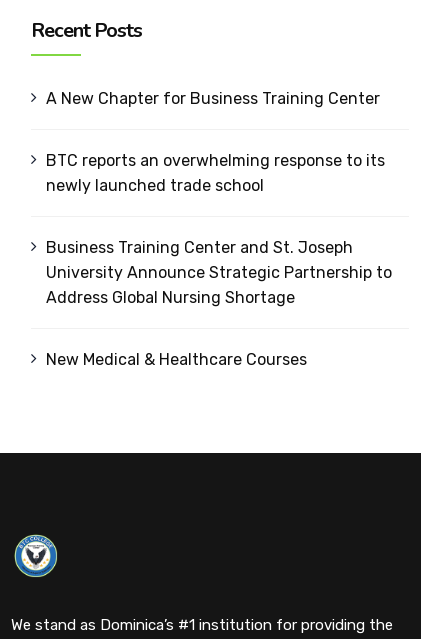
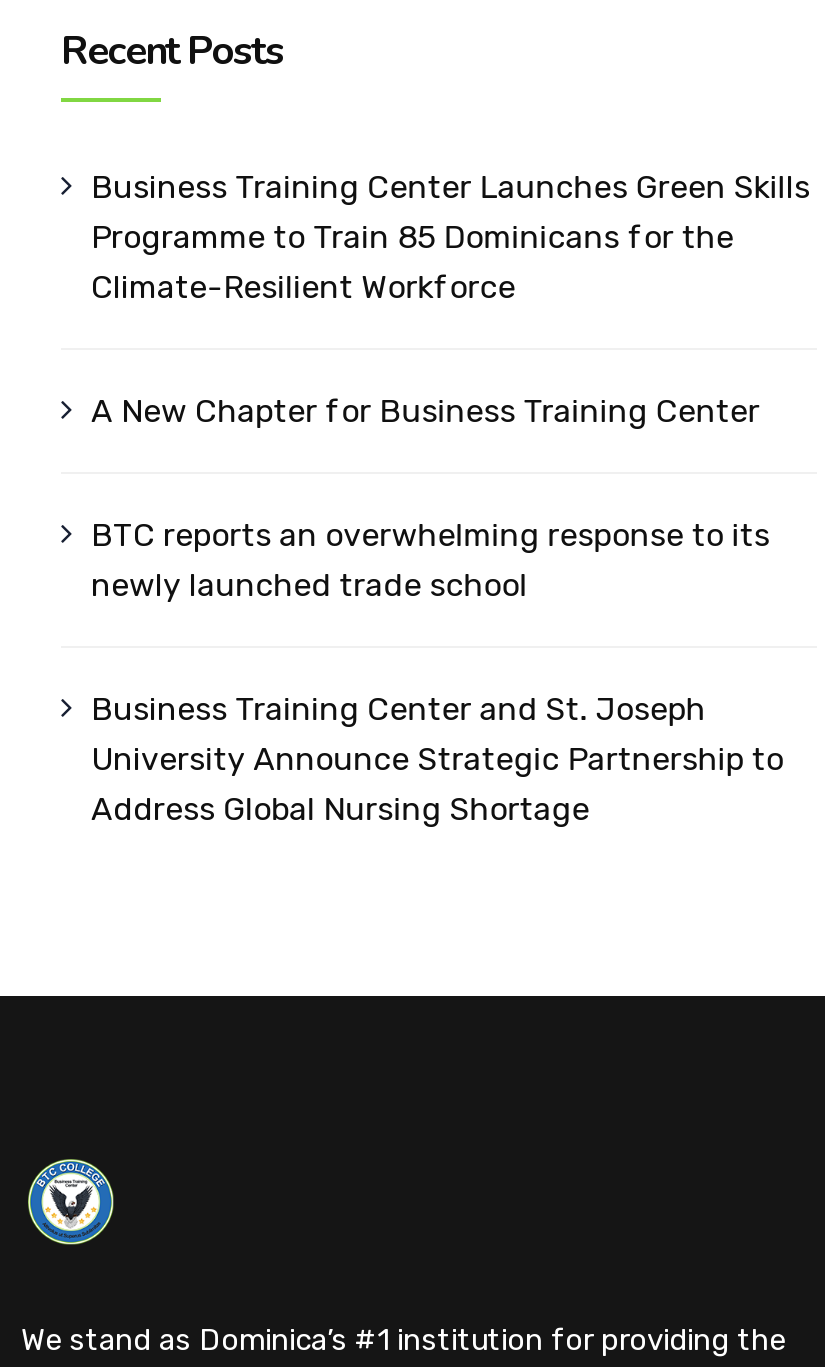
none -> [91,167,810,305] Business Training Center Launches Green Skills | Programme to Train 85 Dominicans for the | Climate-Resilient Workforce
moved [46,89,392,307] -> [91,391,784,827]: A New Chapter for Business Training Center | BTC reports an overwhelming response to its | newly launched trade school | Business Training Center and St. Joseph | University Announce Strategic Partnership to | Address Global Nursing Shortage
[46,350,307,369] New Medical & Healthcare Courses -> none

